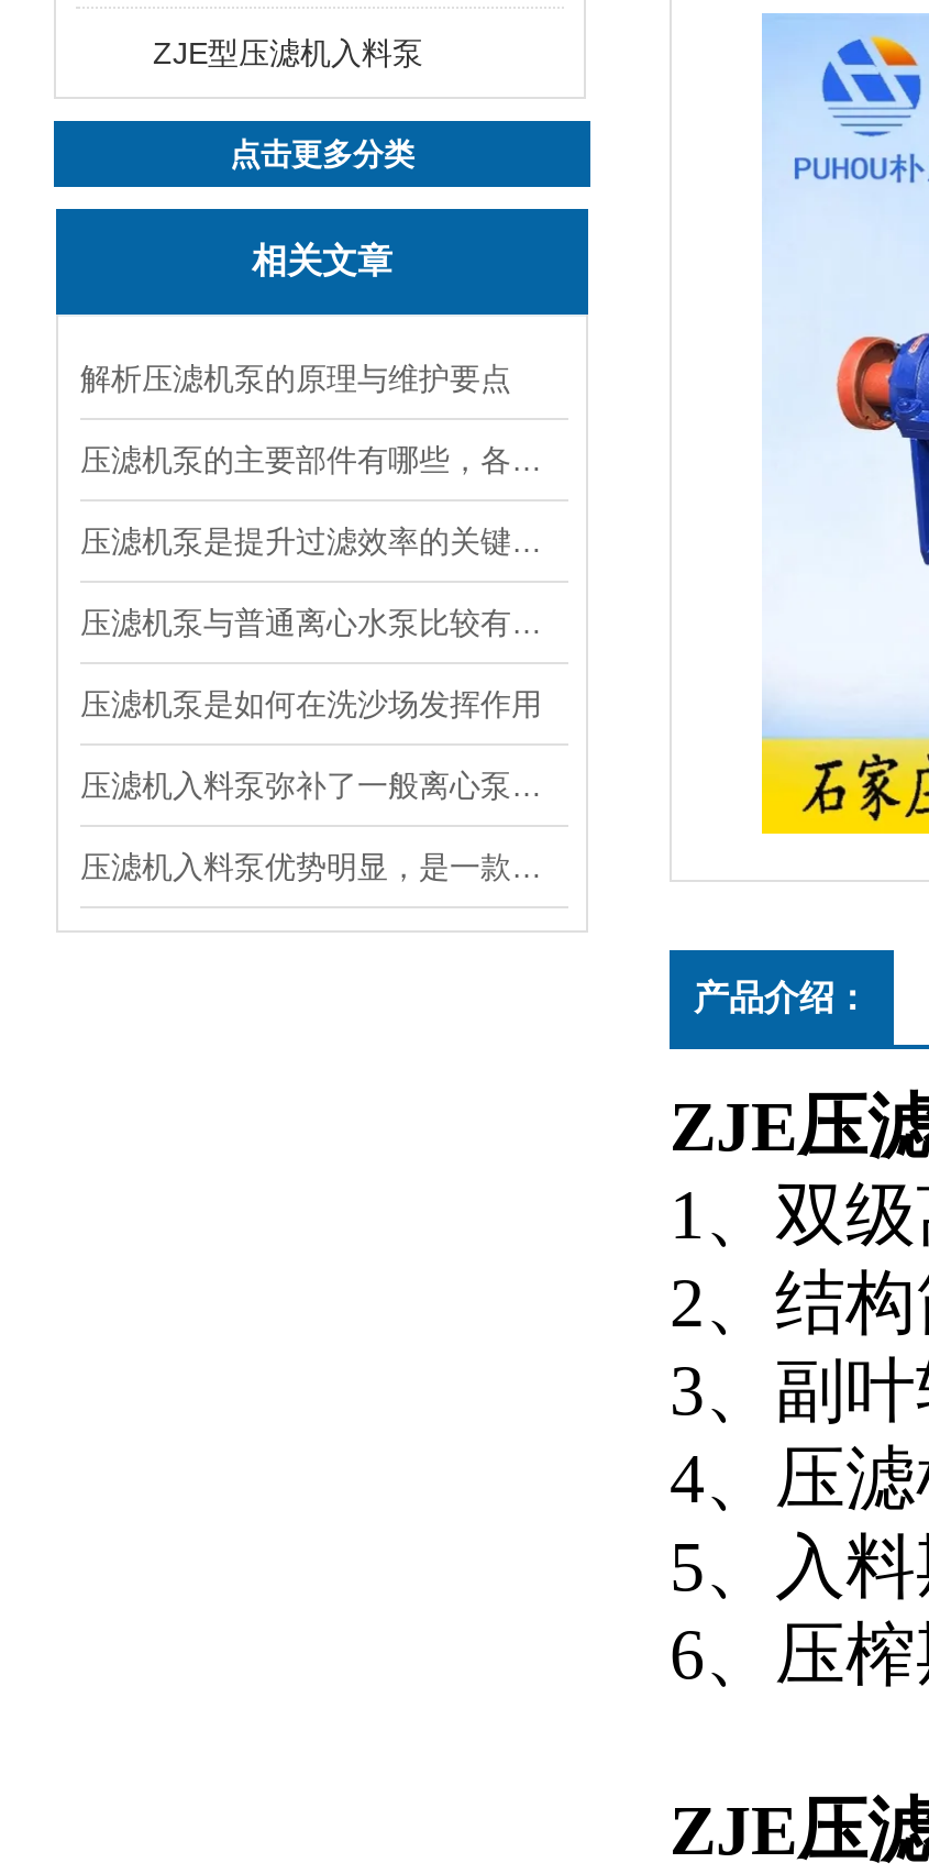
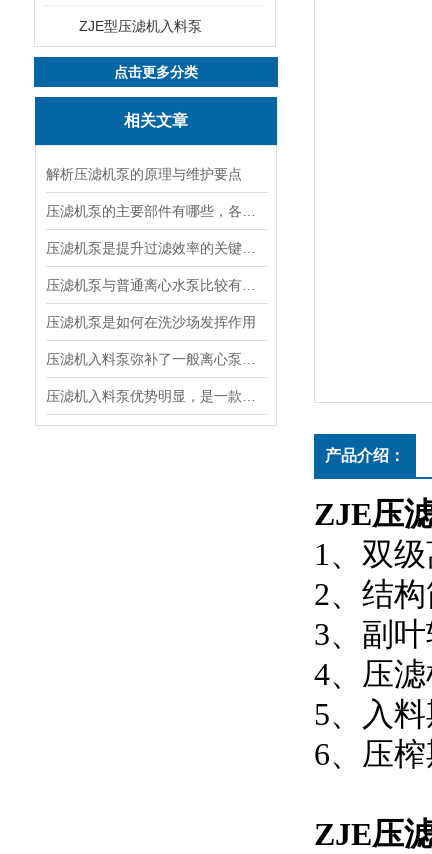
[762,13,922,567] [image] -> none
[760,688,922,836] [image] -> none

